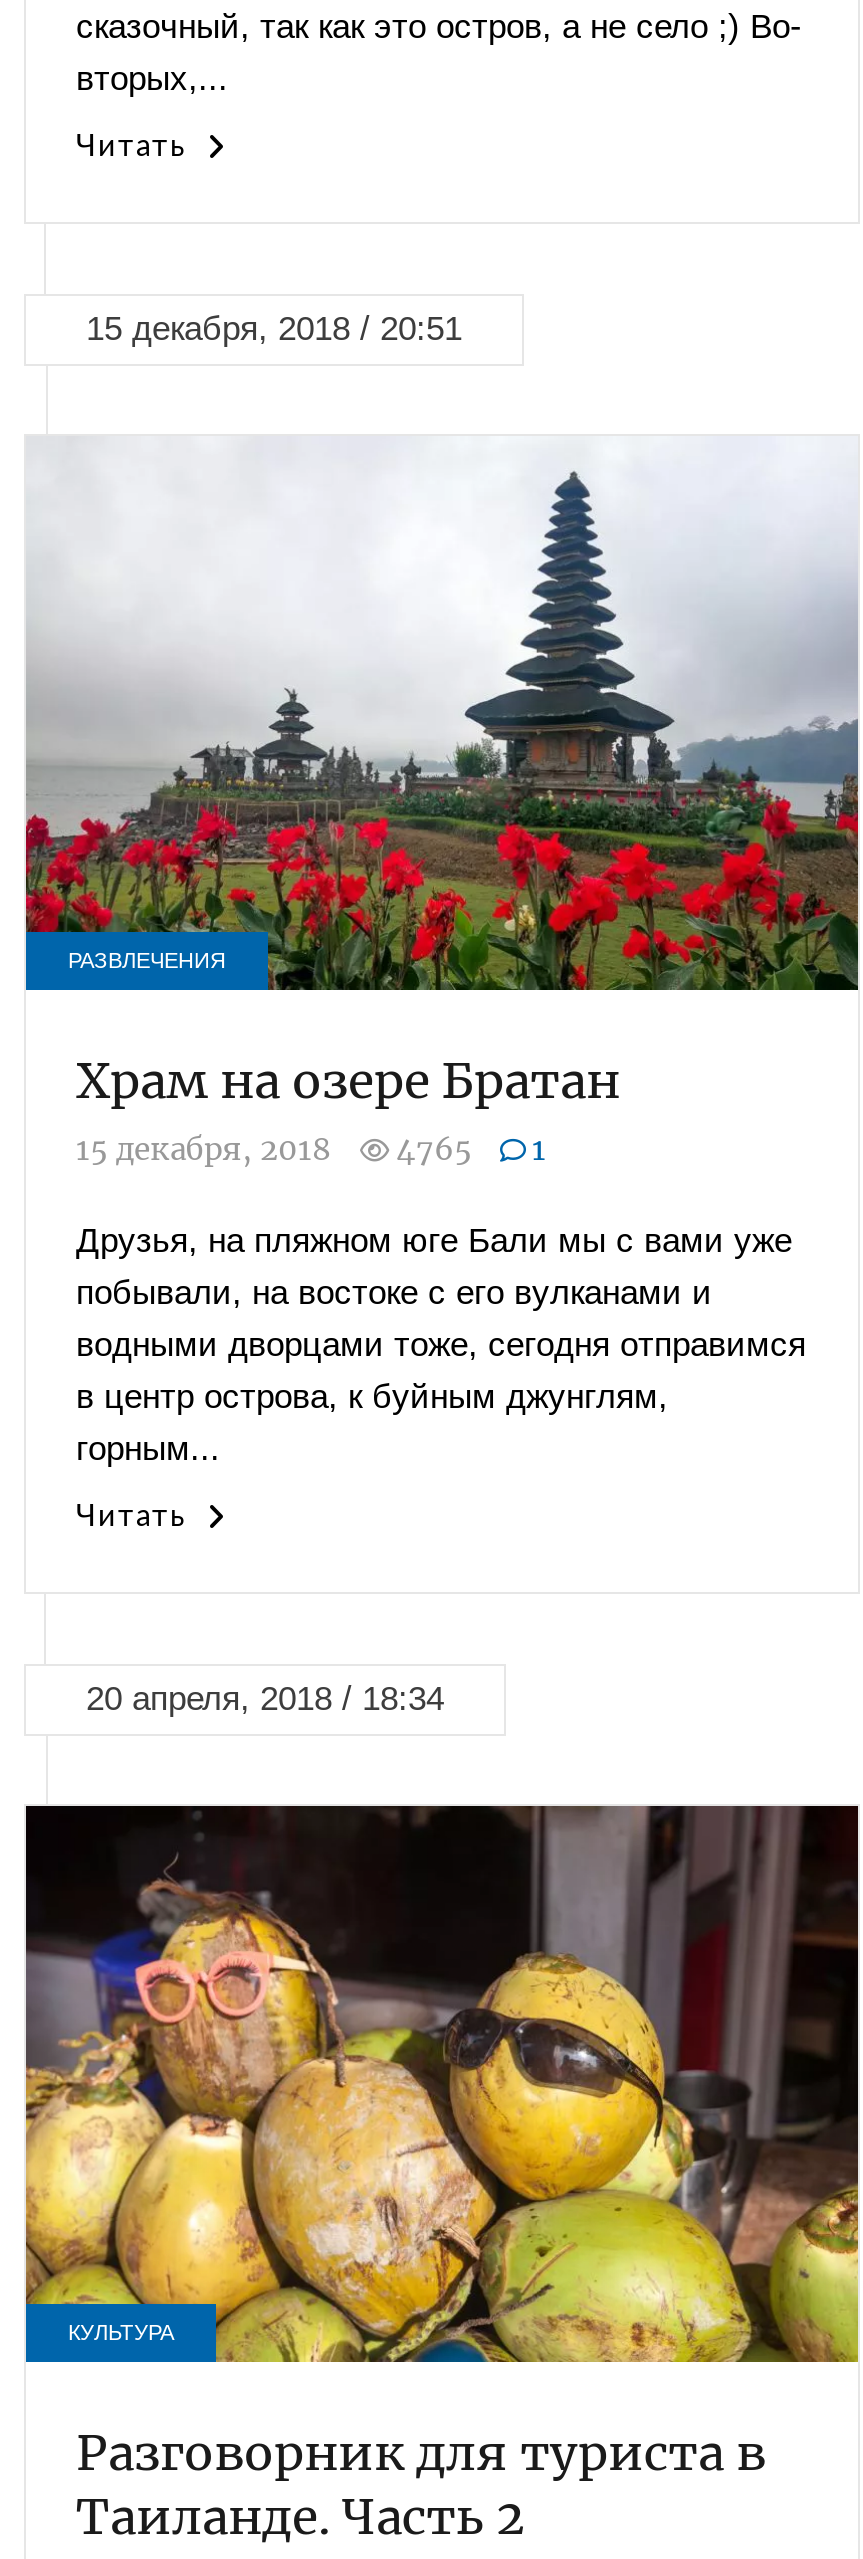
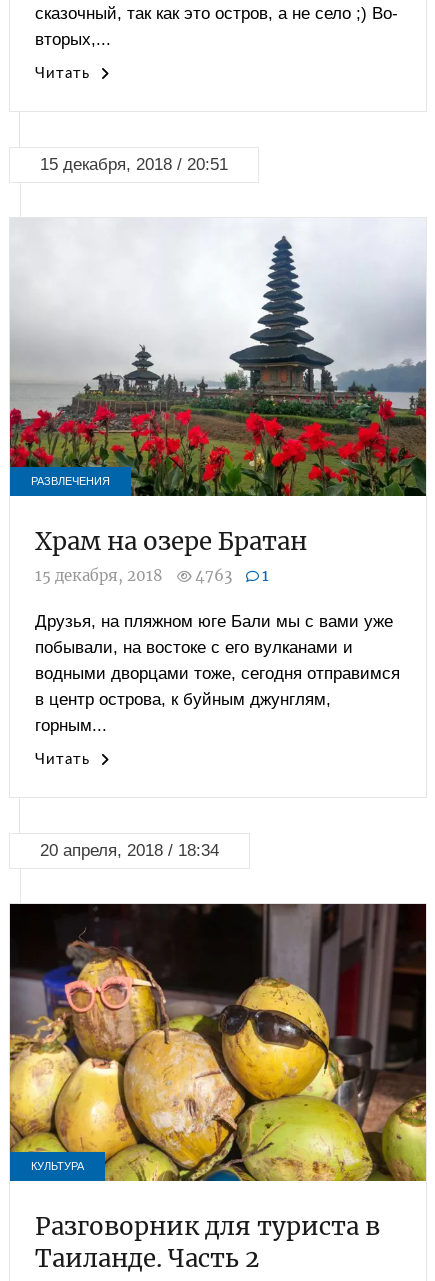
[76,1131,546,1169] 15 декабря, 2018 4765 1 -> [35,566,269,585] 15 декабря, 2018 4763 1

